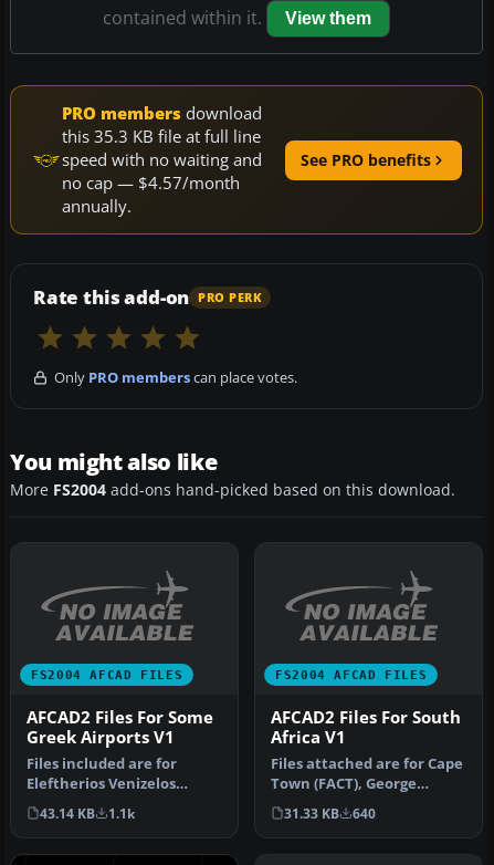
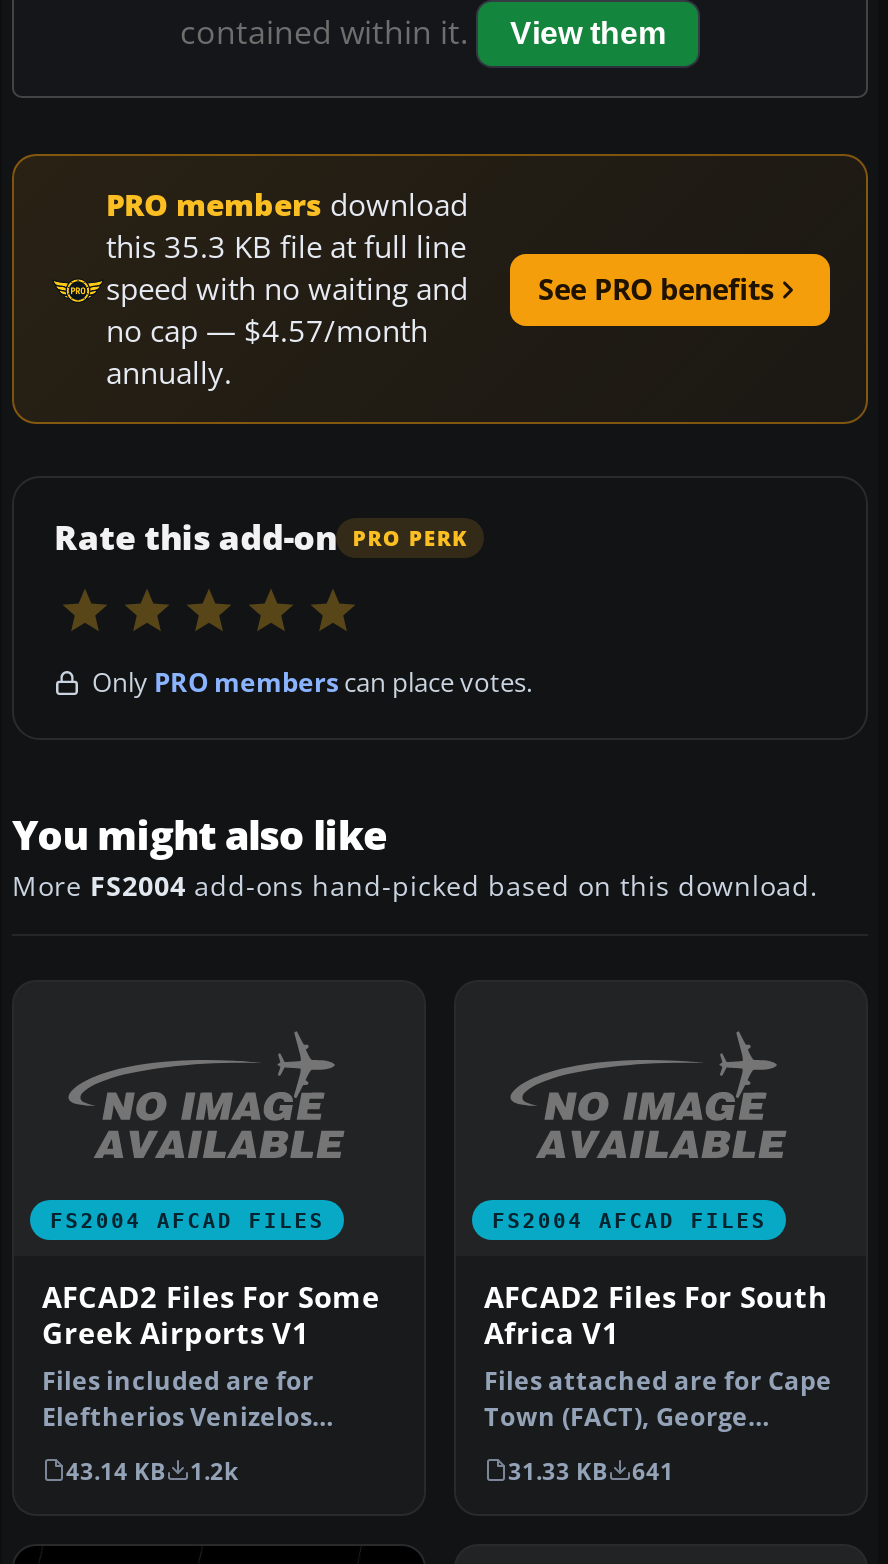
[40,805,135,822] 43.14 KB 1.1k -> [66,1456,238,1486] 43.14 KB 1.2k
[284,805,376,822] 31.33 KB 640 -> [508,1456,674,1486] 31.33 KB 641

